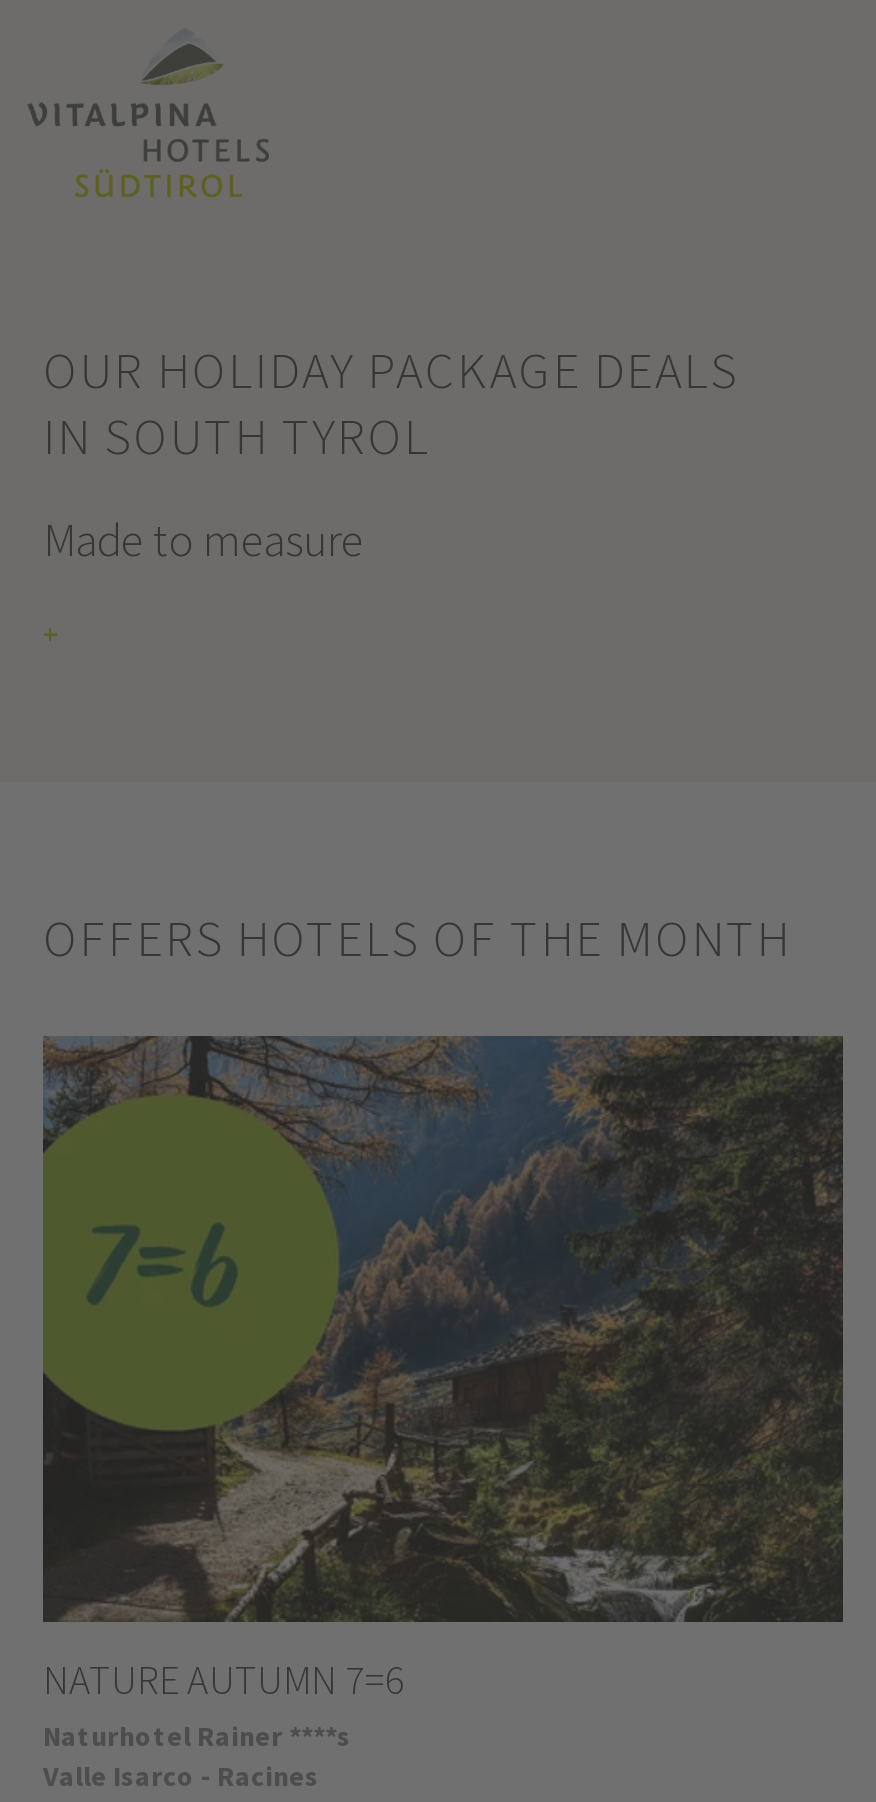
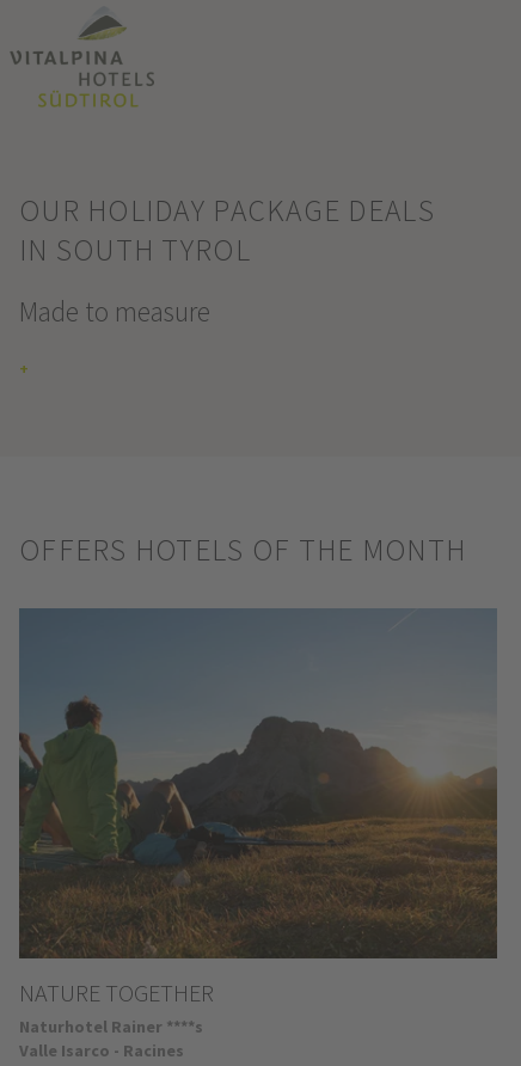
[41,1034,845,1703] [image] | NATURE AUTUMN 7=6 -> [18,607,498,1007] [image] | NATURE TOGETHER

